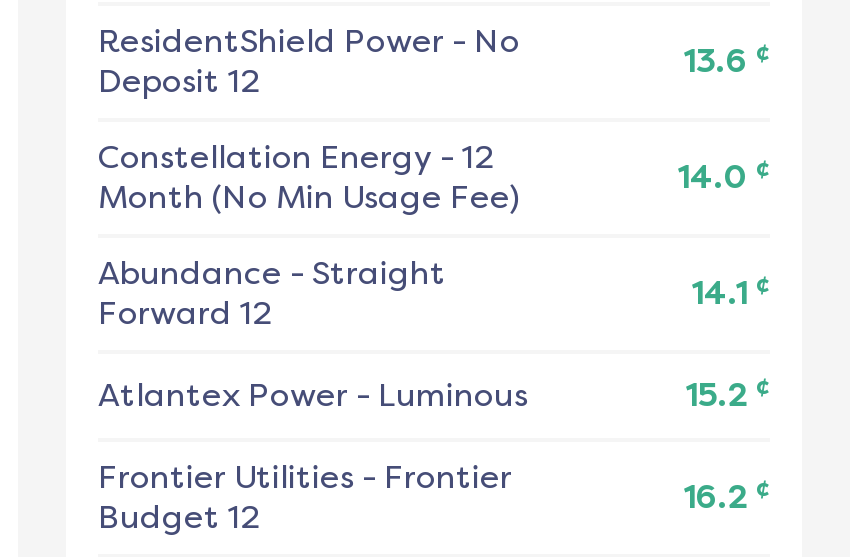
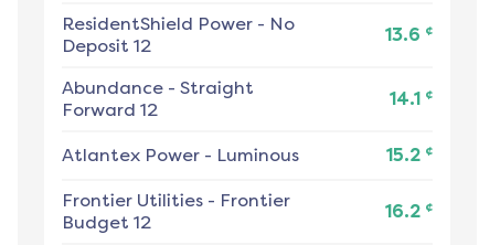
[98,138,520,216] Constellation Energy - 12 | Month (No Min Usage Fee) -> none
[678,154,770,196] 14.0 ¢ -> none

